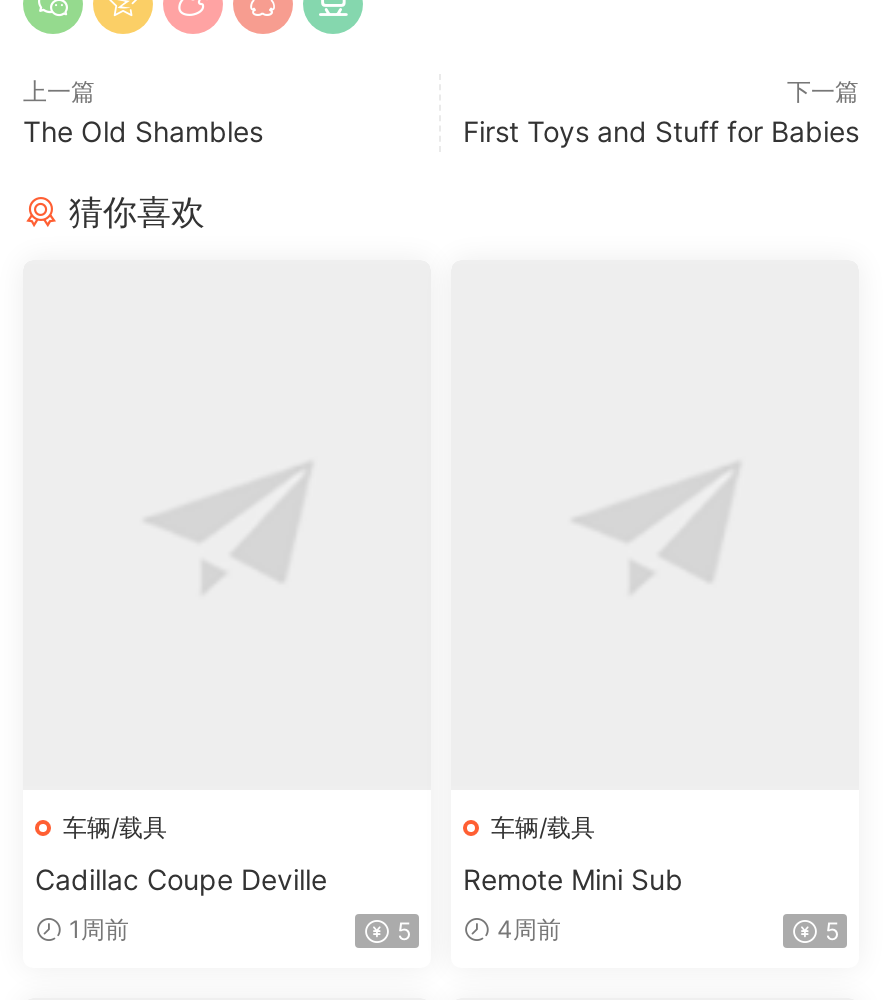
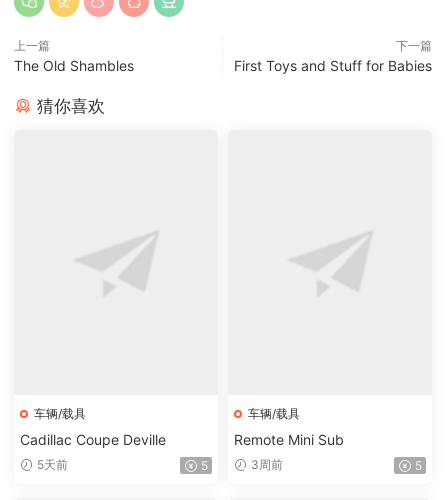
[63,914,129,944] 1周前 -> [34,457,68,472] 5天前
[491,914,561,944] 4周前 -> [248,457,283,472] 3周前

